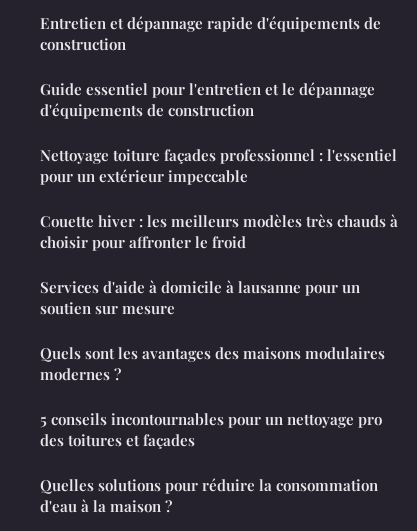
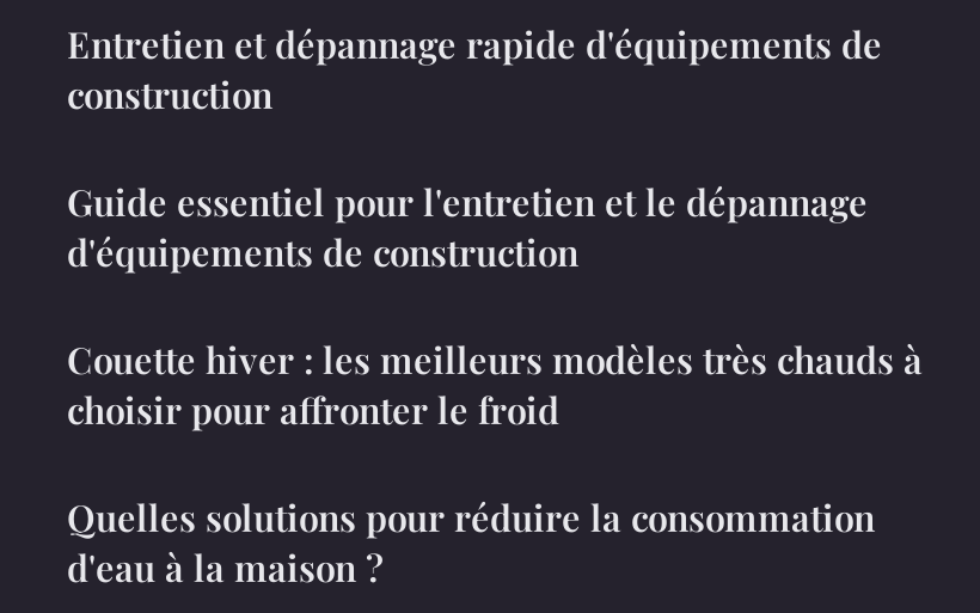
[40,145,397,186] Nettoyage toiture façades professionnel : l'essentiel | pour un extérieur impeccable -> none
[40,277,385,450] Services d'aide à domicile à lausanne pour un | soutien sur mesure | Quels sont les avantages des maisons modulaires | modernes ? | 5 conseils incontournables pour un nettoyage pro | des toitures et façades -> none

